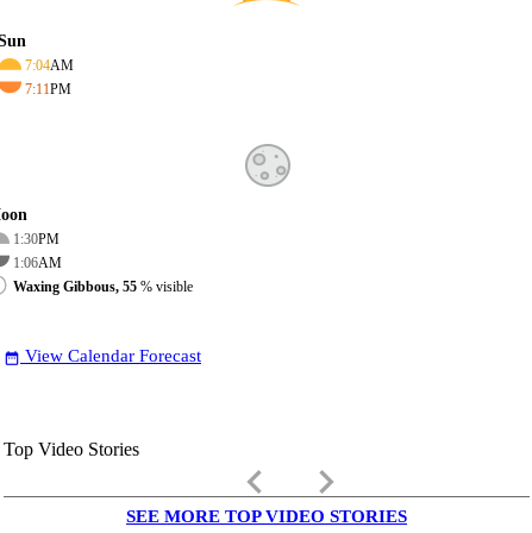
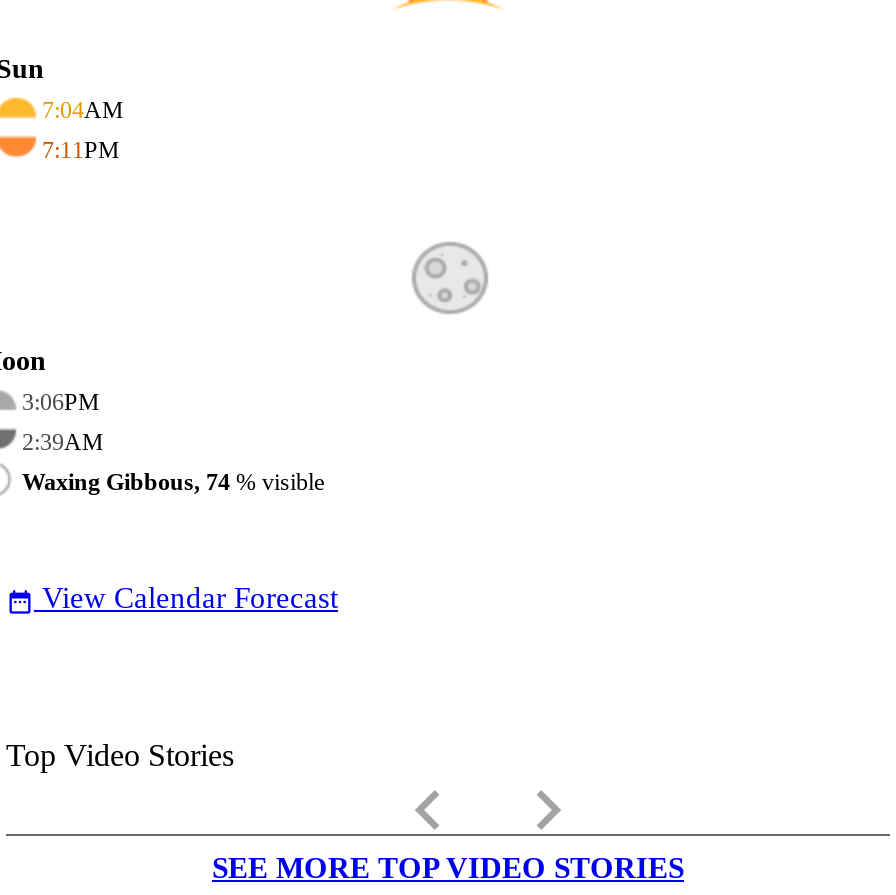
[13,231,60,247] 1:30PM -> [22,388,100,416] 3:06PM
[13,254,62,271] 1:06AM -> [22,428,104,456] 2:39AM
[13,278,193,295] Waxing Gibbous, 55% visible -> [22,468,324,496] Waxing Gibbous, 74% visible

